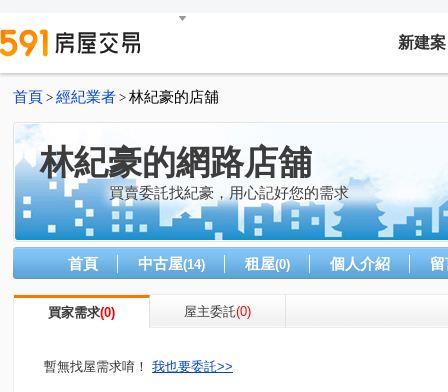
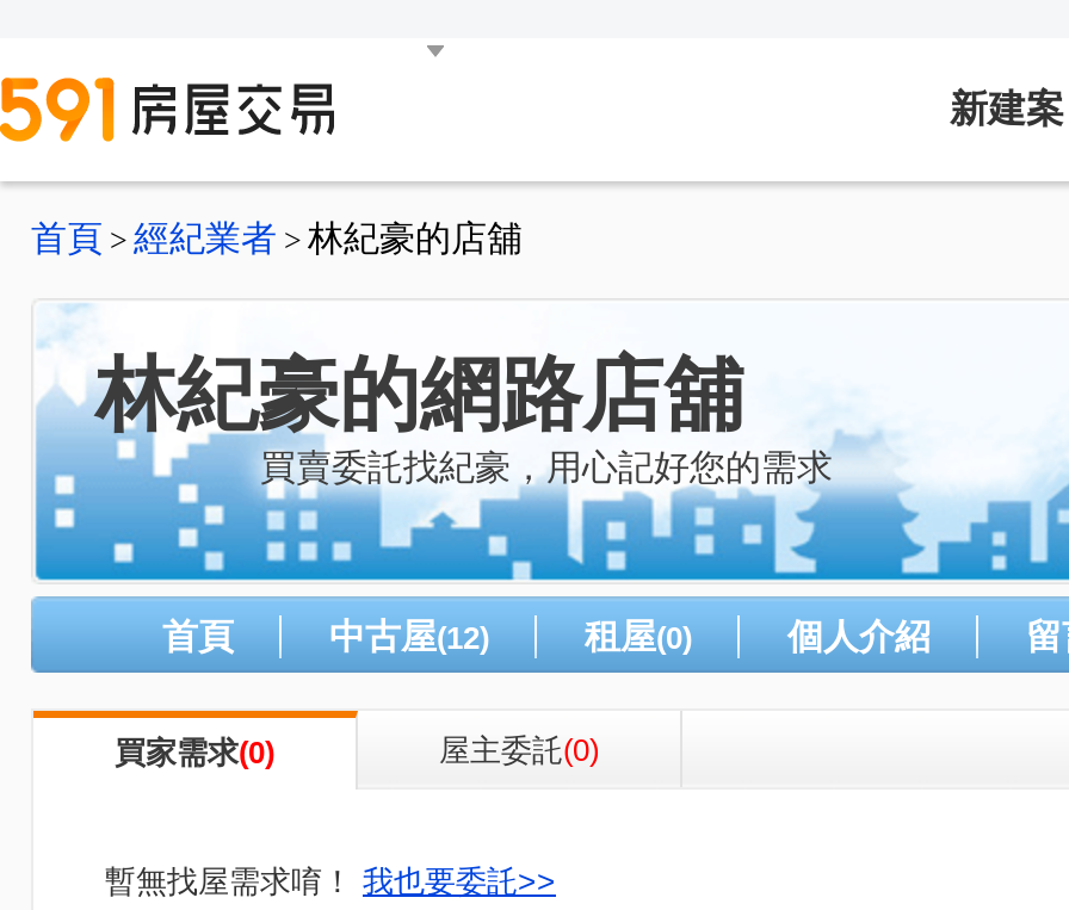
[138,255,205,272] 中古屋(14) -> [329,615,489,656] 中古屋(12)

